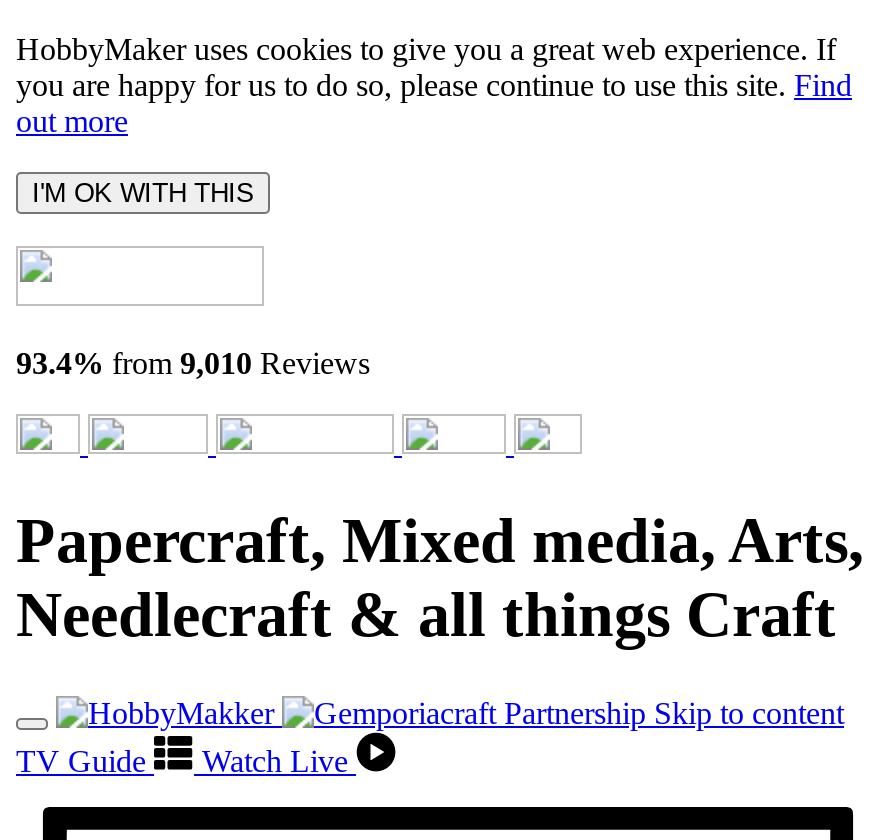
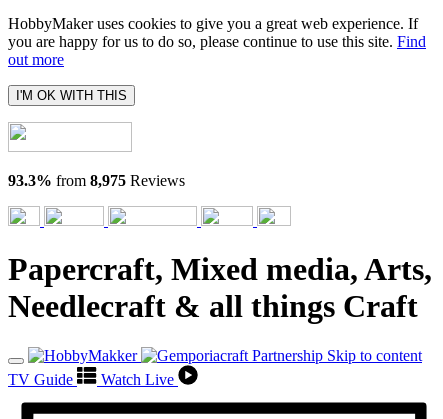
[16,346,370,380] 93.4% from 9,010 Reviews -> [8,172,185,189] 93.3% from 8,975 Reviews

